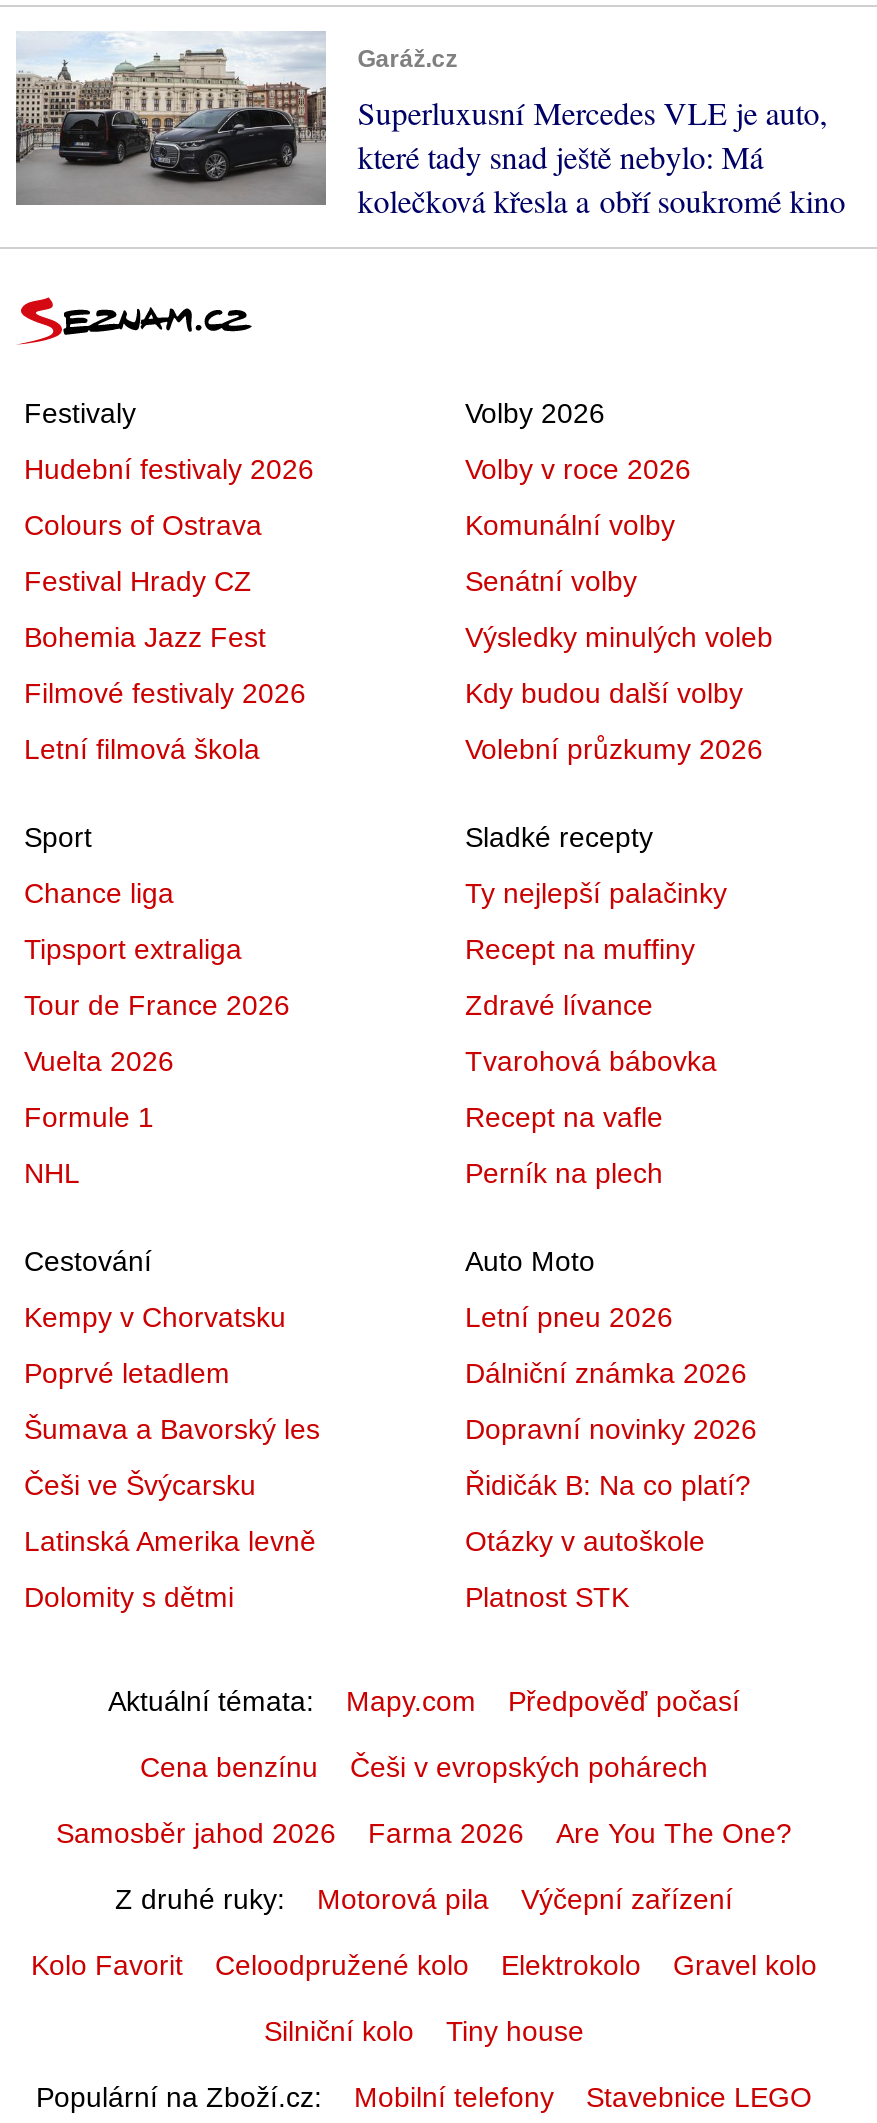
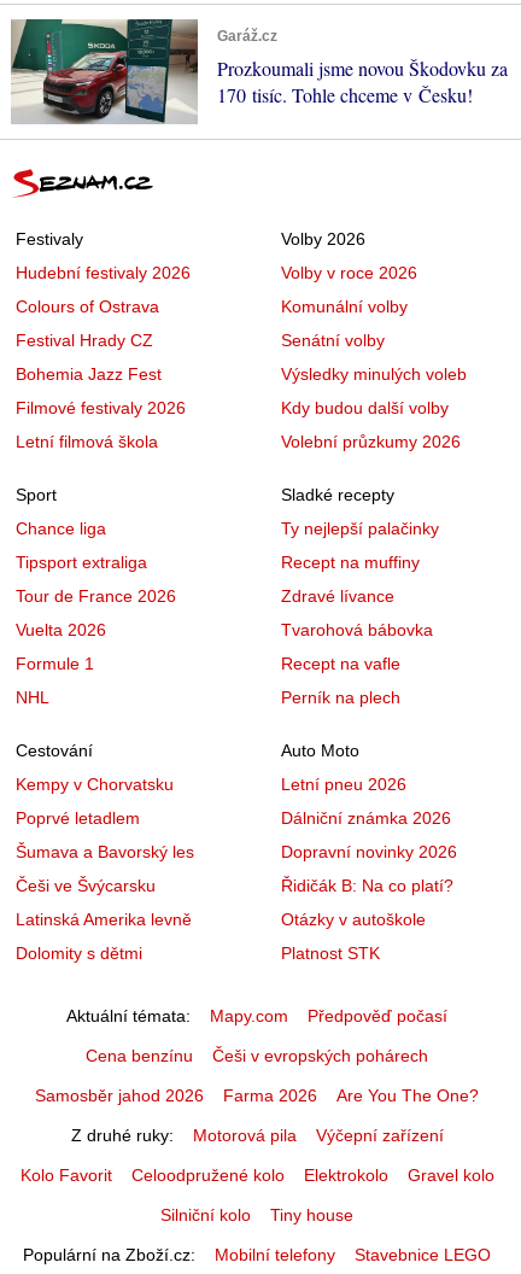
[14,32,845,221] [image] | Superluxusní Mercedes VLE je auto, | které tady snad ještě nebylo: Má | kolečková křesla a obří soukromé kino -> [11,18,507,123] [image] | Prozkoumali jsme novou Škodovku za | 170 tisíc. Tohle chceme v Česku!

